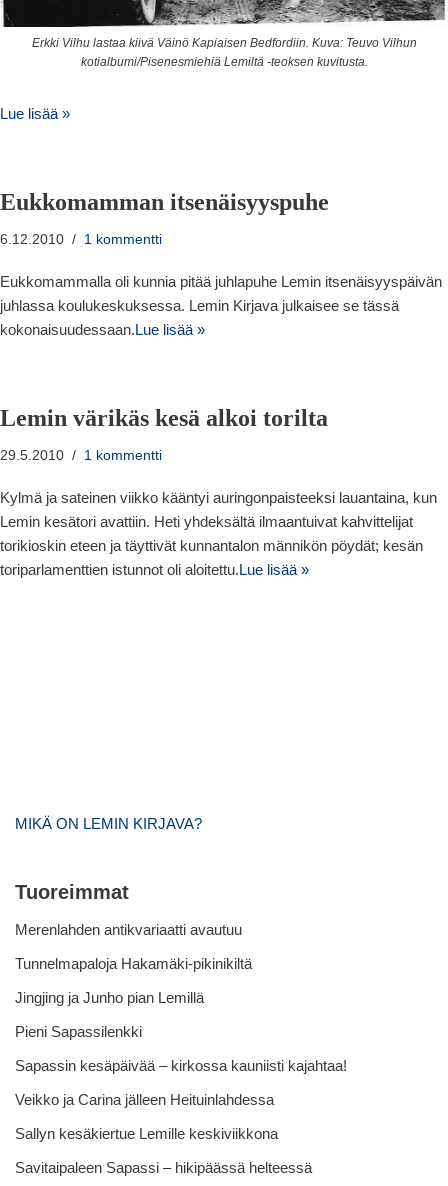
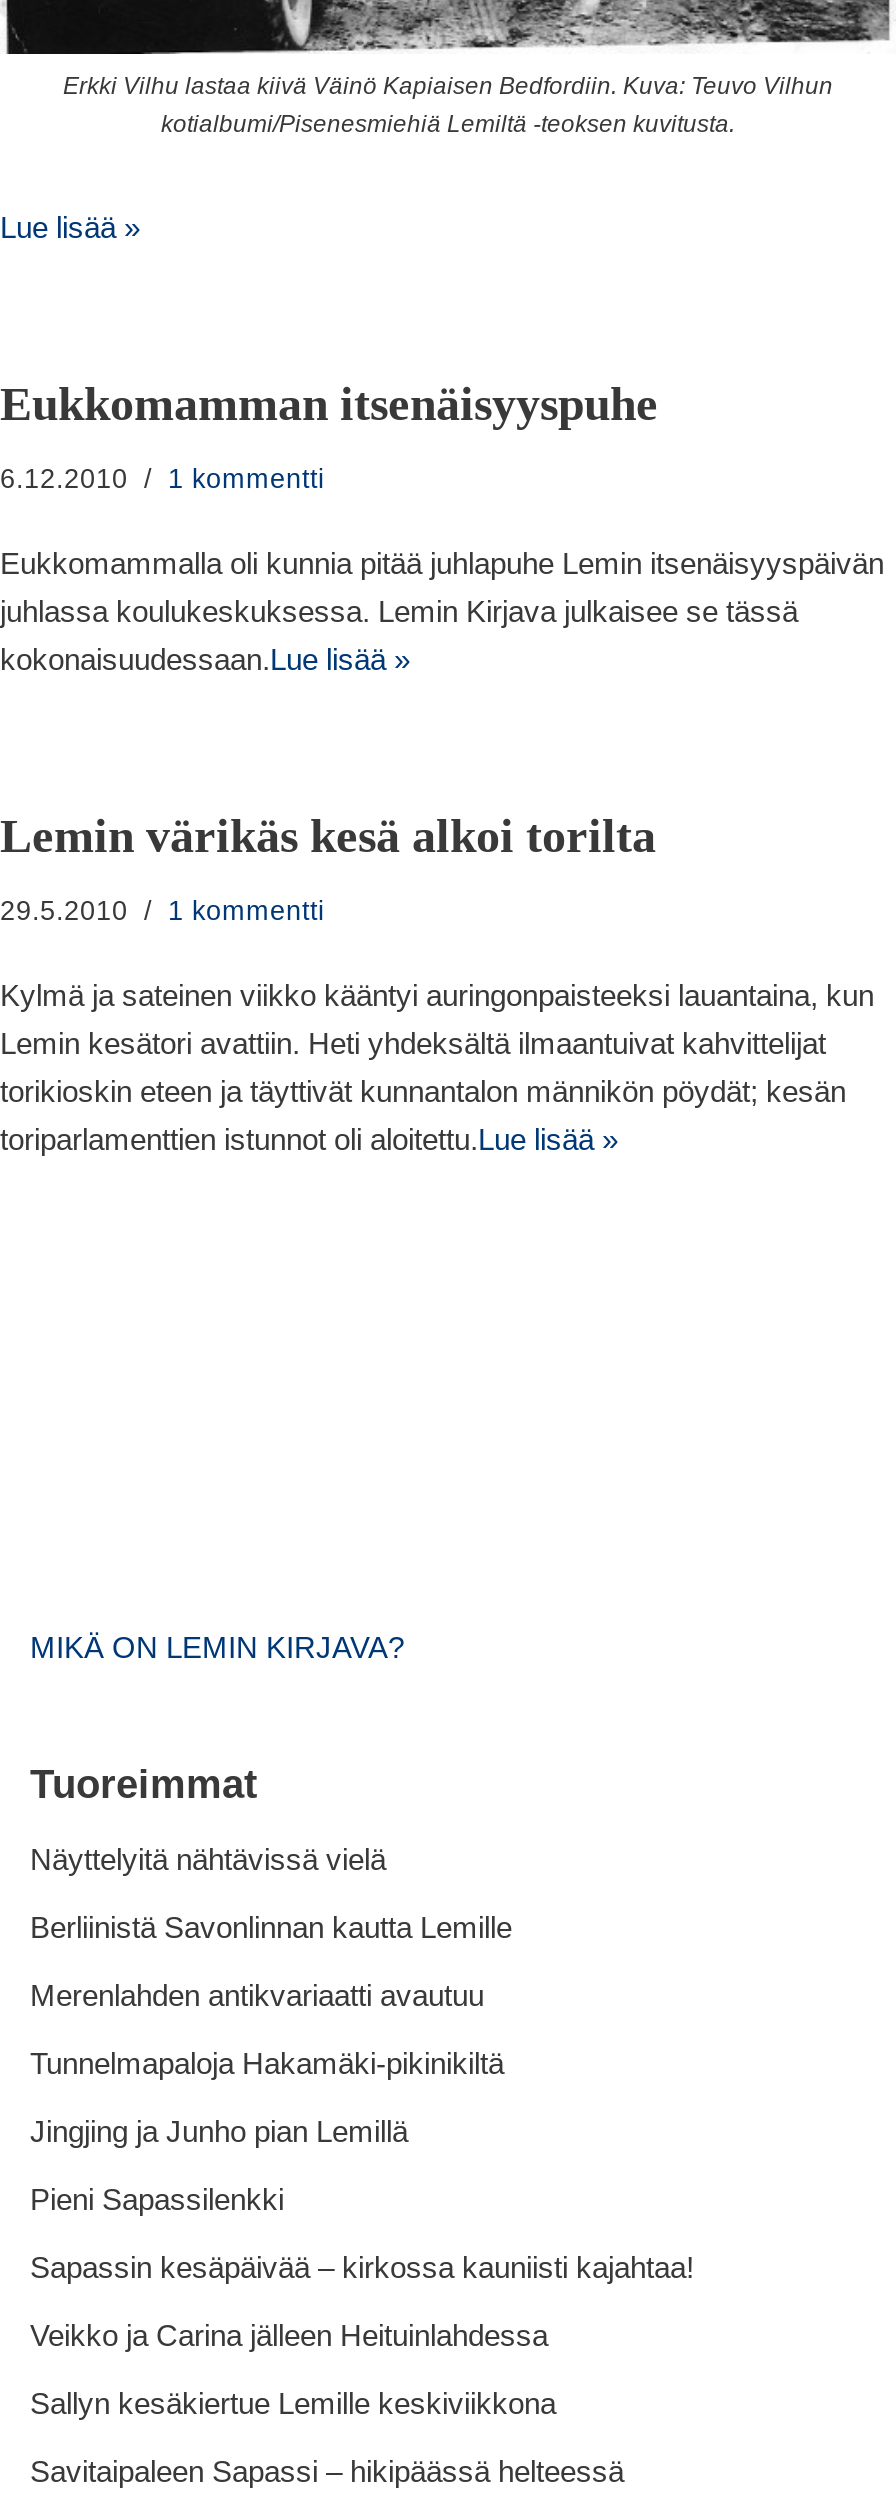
none -> [30,1842,512,1944] Näyttelyitä nähtävissä vielä | Berliinistä Savonlinnan kautta Lemille

